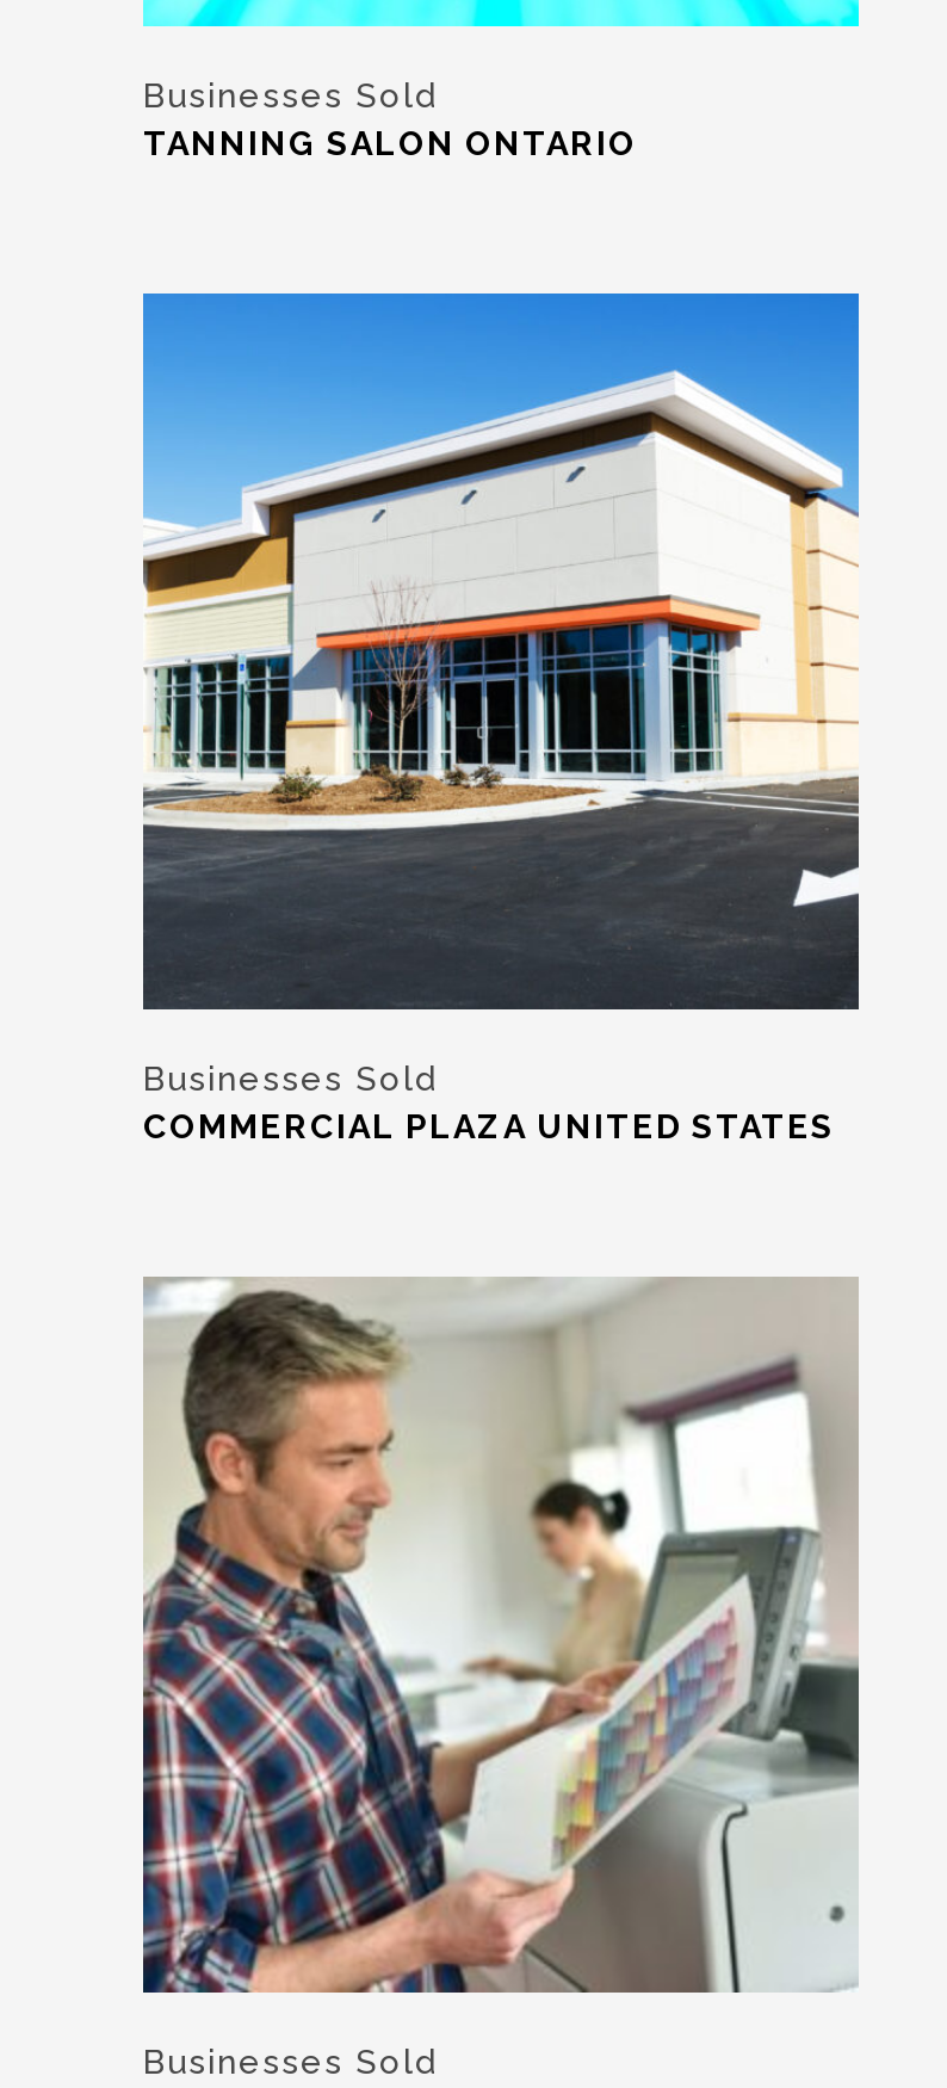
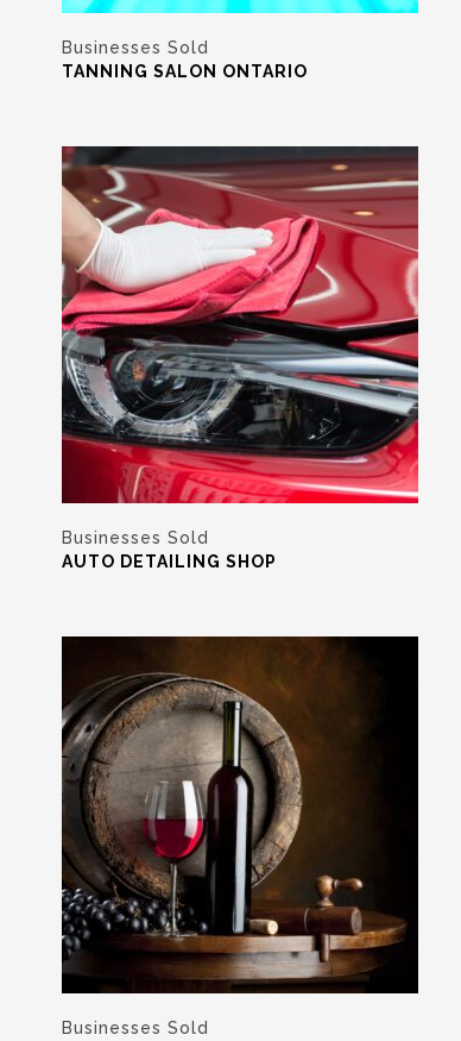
[141,291,861,1012] [image] -> [61,145,419,504] [image]
[143,1108,835,1146] COMMERCIAL PLAZA UNITED STATES -> [62,552,277,571] AUTO DETAILING SHOP
[141,1277,861,1995] [image] -> [61,635,419,995] [image]

